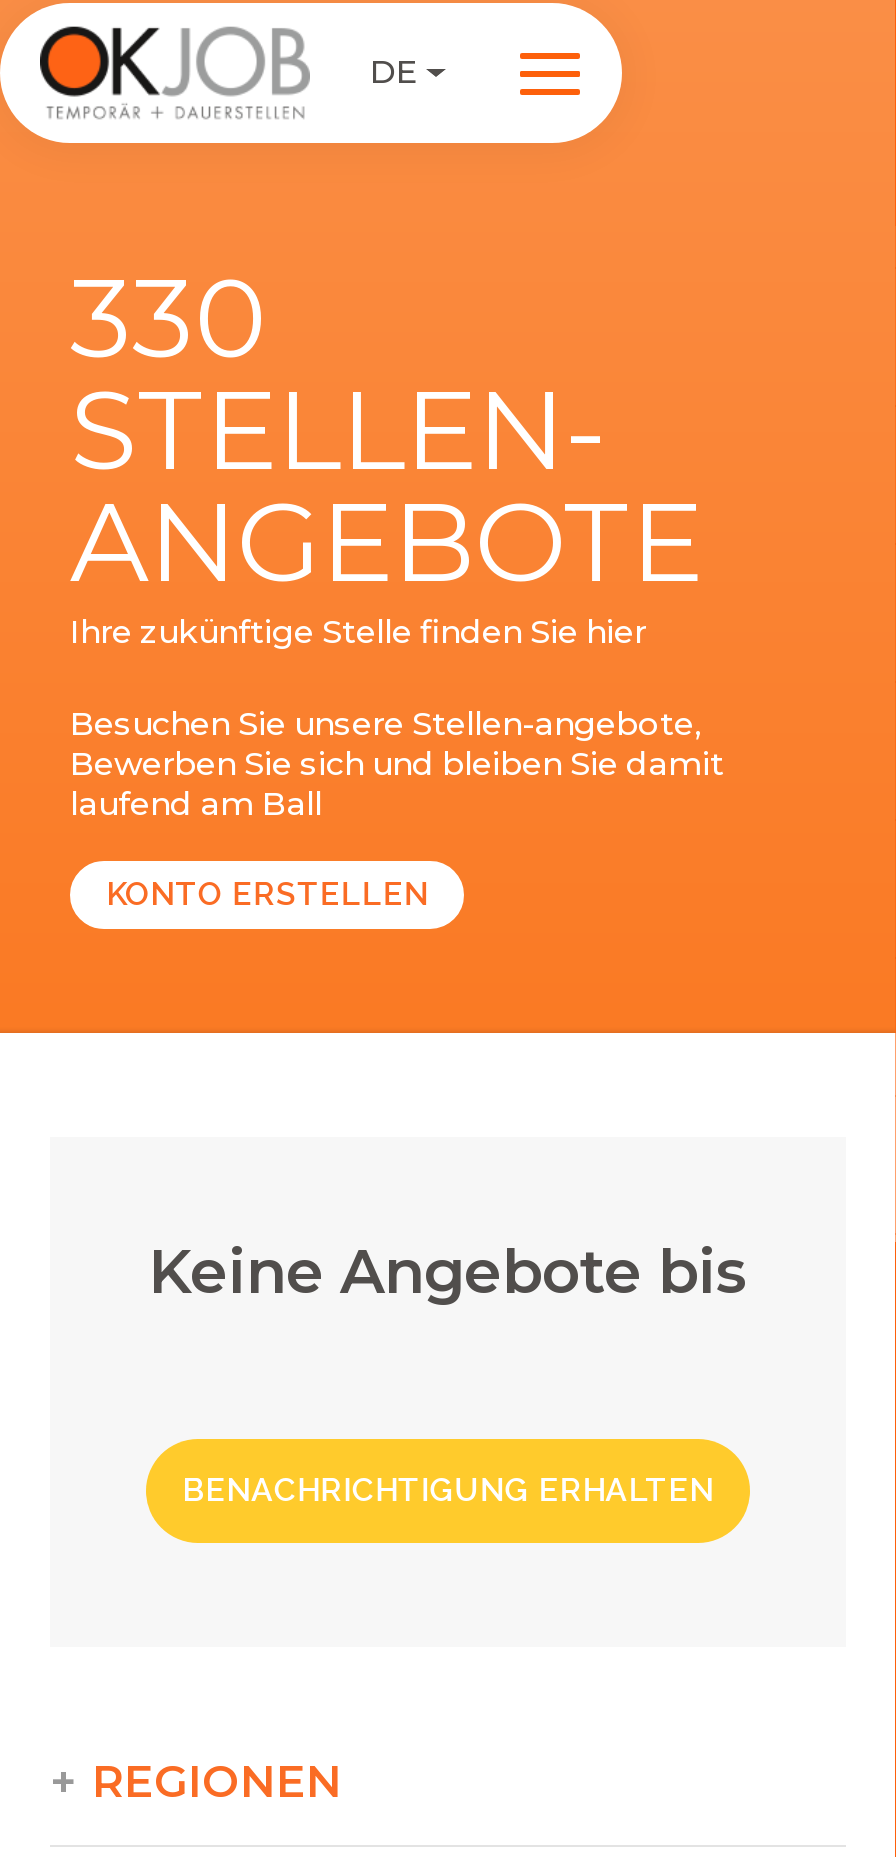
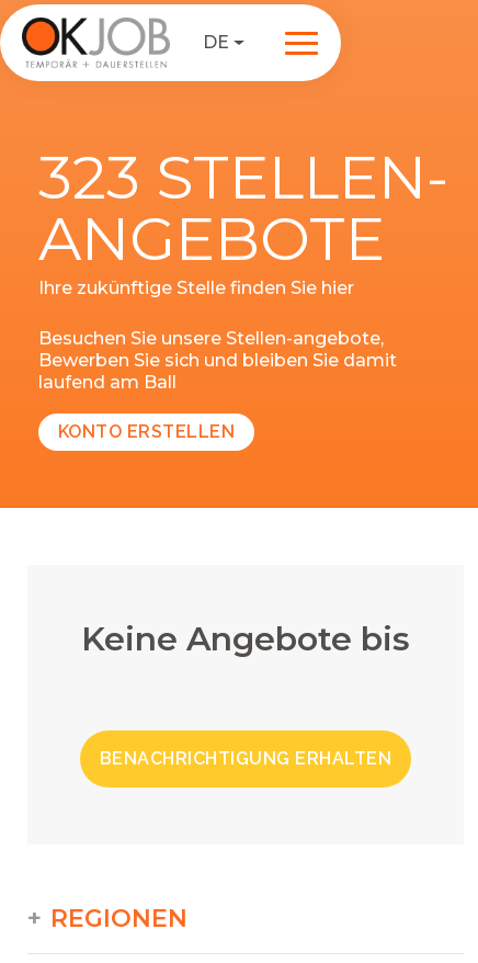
[70,251,604,497] 330 | STELLEN- -> [38,140,448,214] 323 STELLEN-

